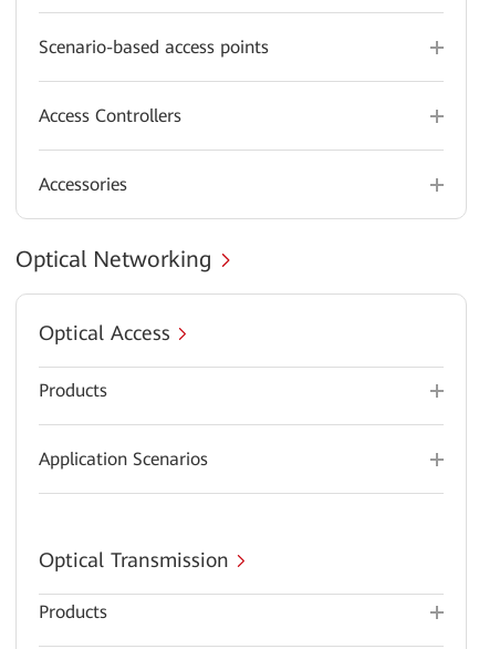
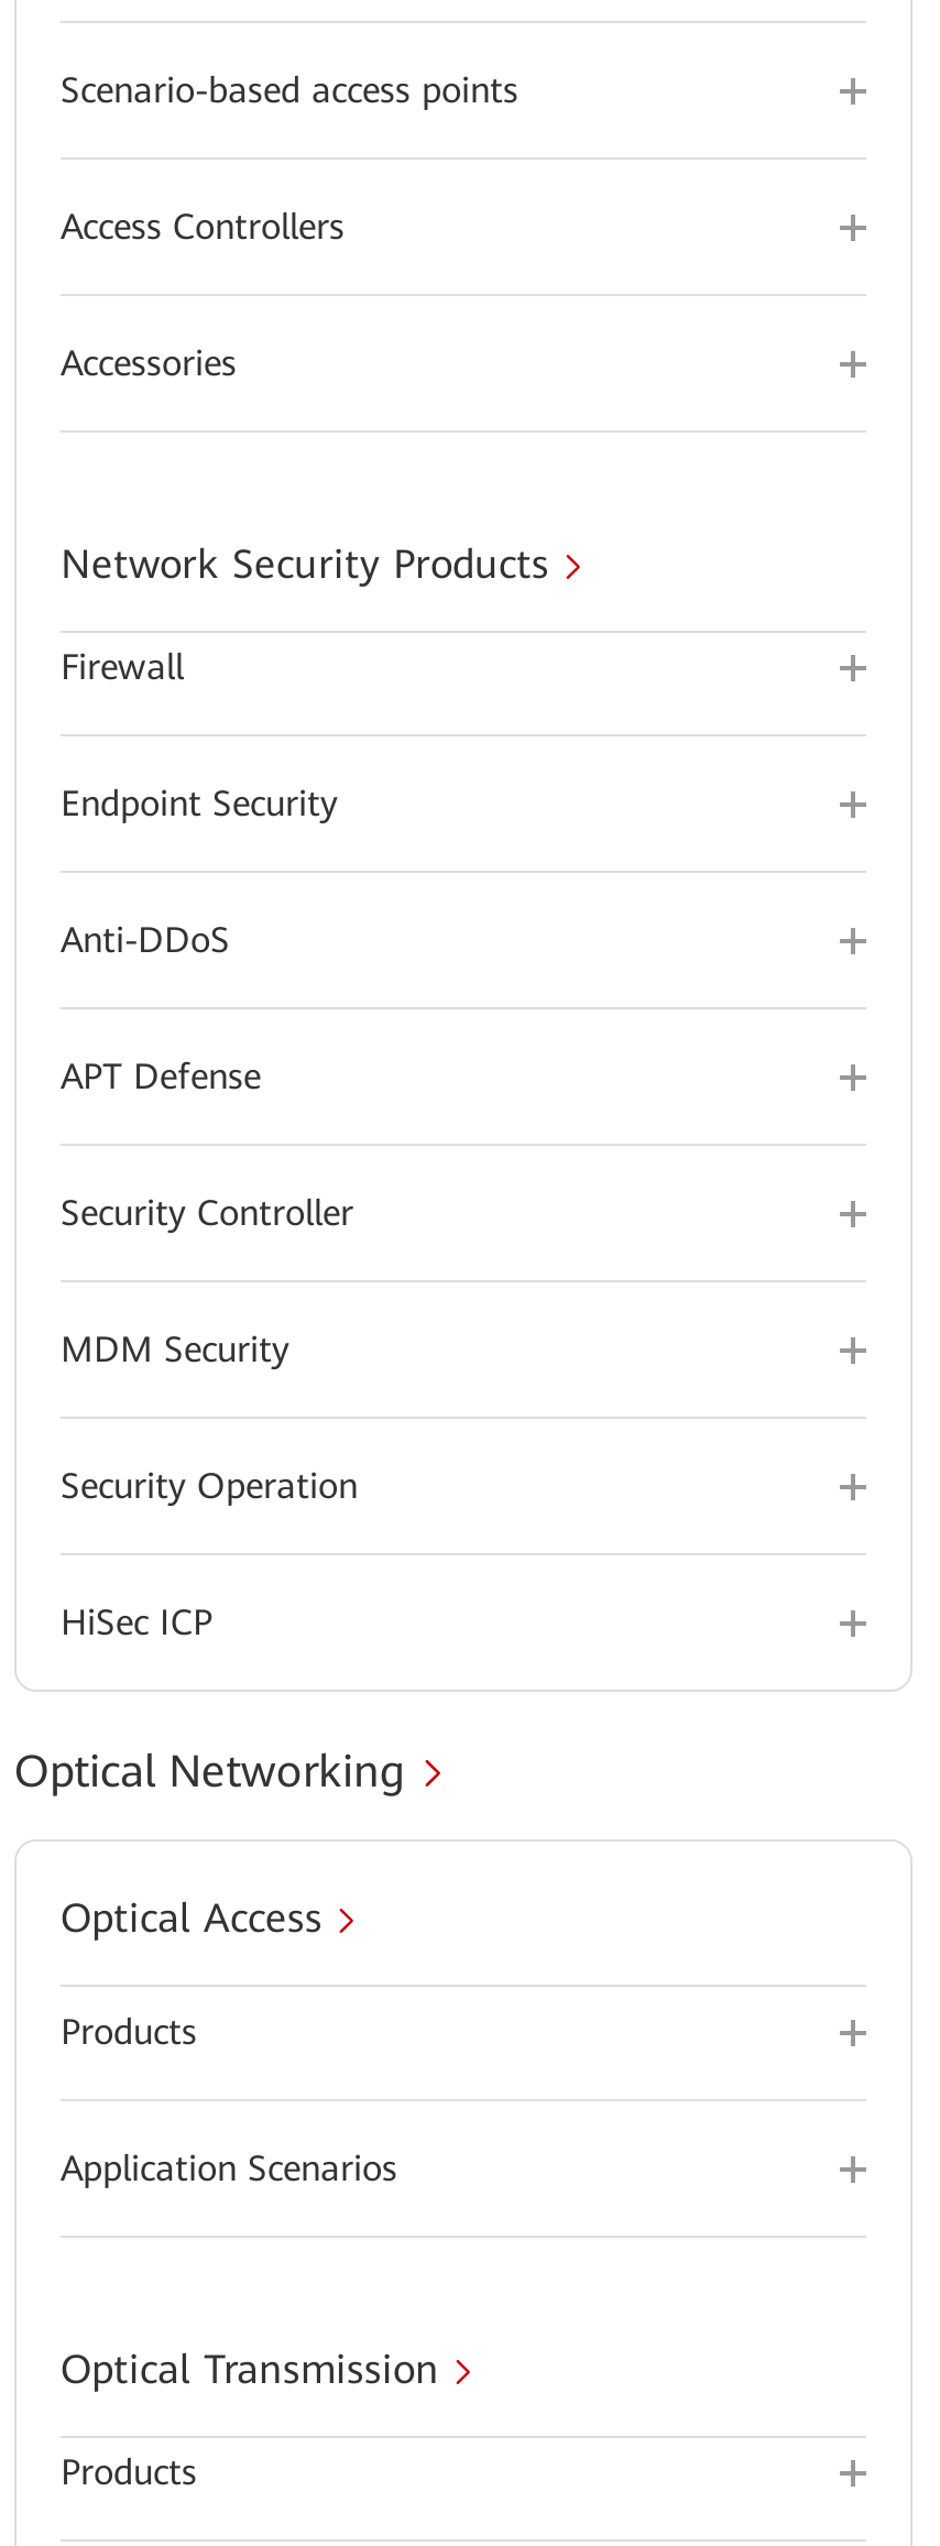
none -> [61,540,549,1643] Network Security Products | Firewall | Endpoint Security | Anti-DDoS | APT Defense | Security Controller | MDM Security | Security Operation | HiSec ICP

